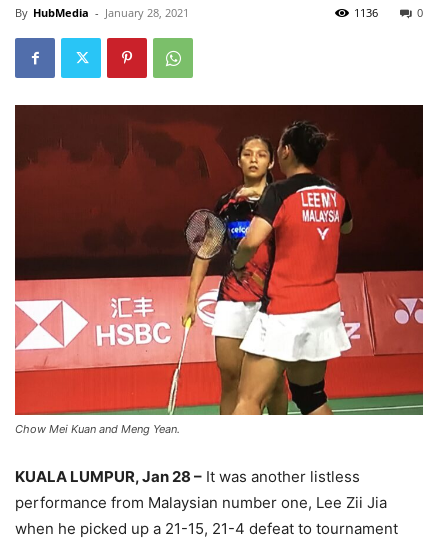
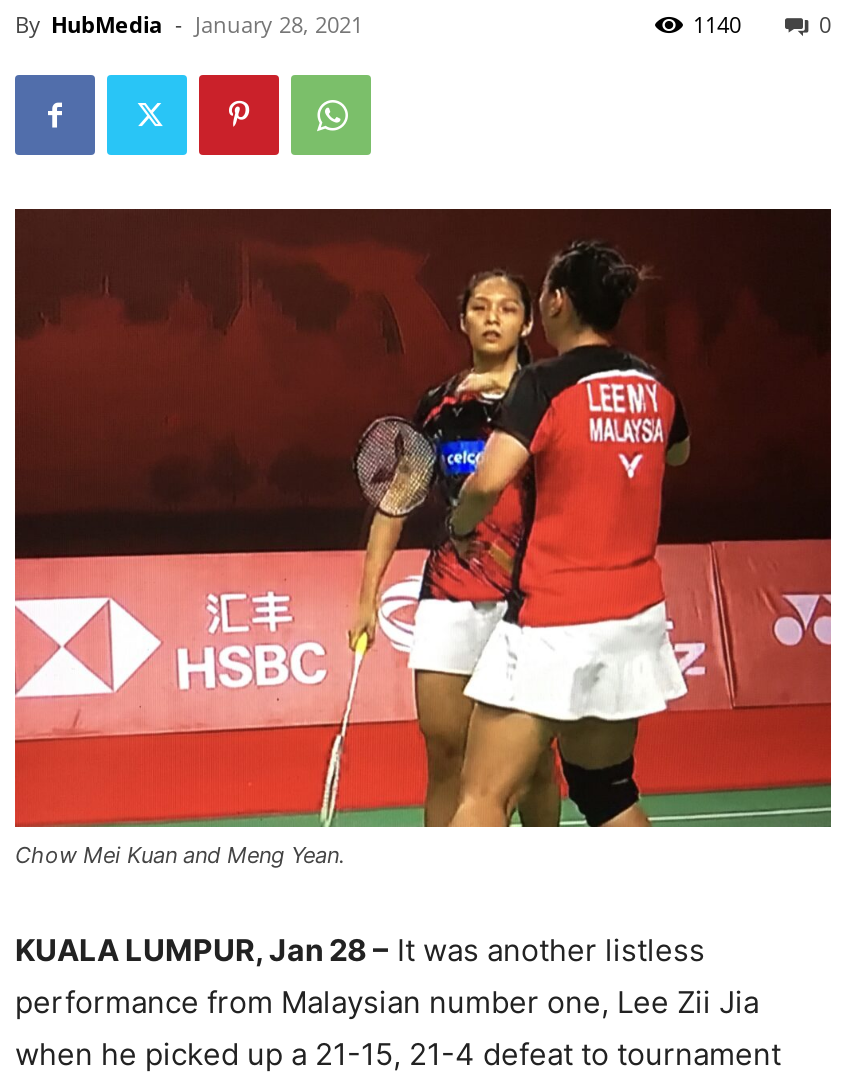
[354,5,378,20] 1136 -> [693,9,741,39] 1140

